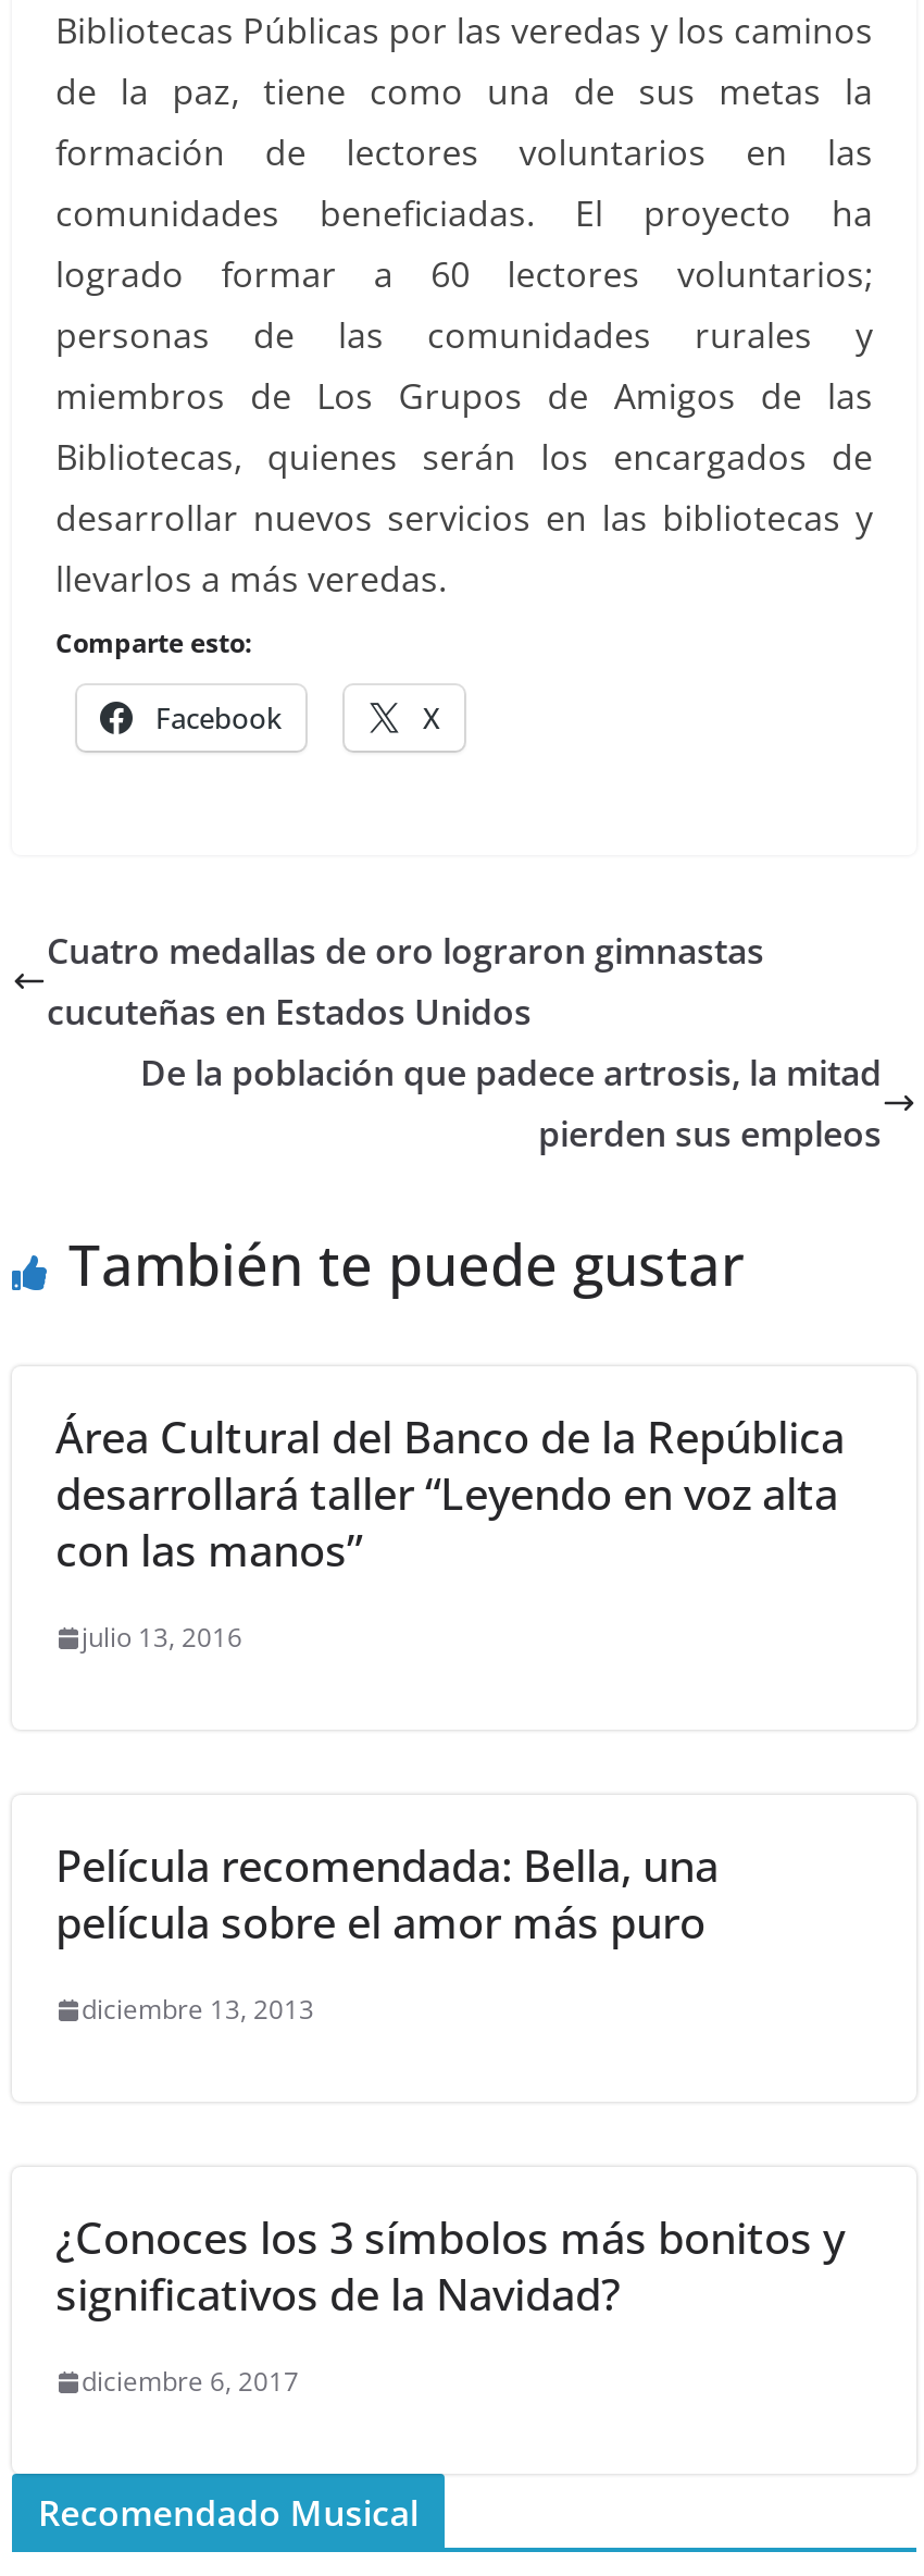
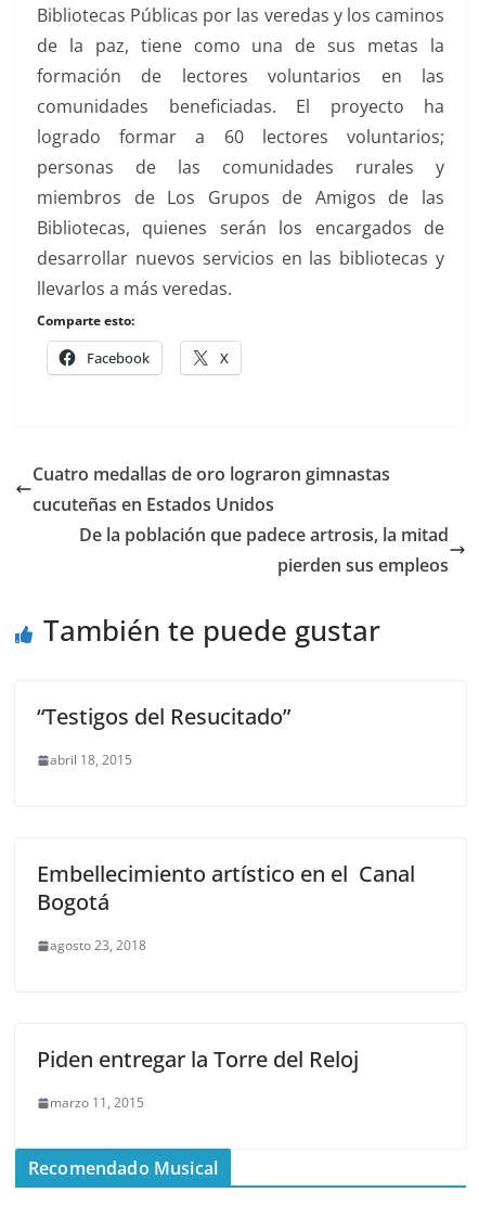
[55,1408,845,1580] Área Cultural del Banco de la República | desarrollará taller “Leyendo en voz alta | con las manos” -> [37,702,290,731] “Testigos del Resucitado”
[82,1619,242,1656] julio 13, 2016 -> [50,751,132,769] abril 18, 2015
[55,1836,719,1952] Película recomendada: Bella, una | película sobre el amor más puro -> [37,859,415,916] Embellecimiento artístico en el Canal | Bogotá
[82,1991,314,2028] diciembre 13, 2013 -> [50,936,146,954] agosto 23, 2018
[55,2208,845,2324] ¿Conoces los 3 símbolos más bonitos y | significativos de la Navidad? -> [37,1044,359,1074] Piden entregar la Torre del Reloj
[82,2363,299,2400] diciembre 6, 2017 -> [50,1093,144,1112] marzo 11, 2015

